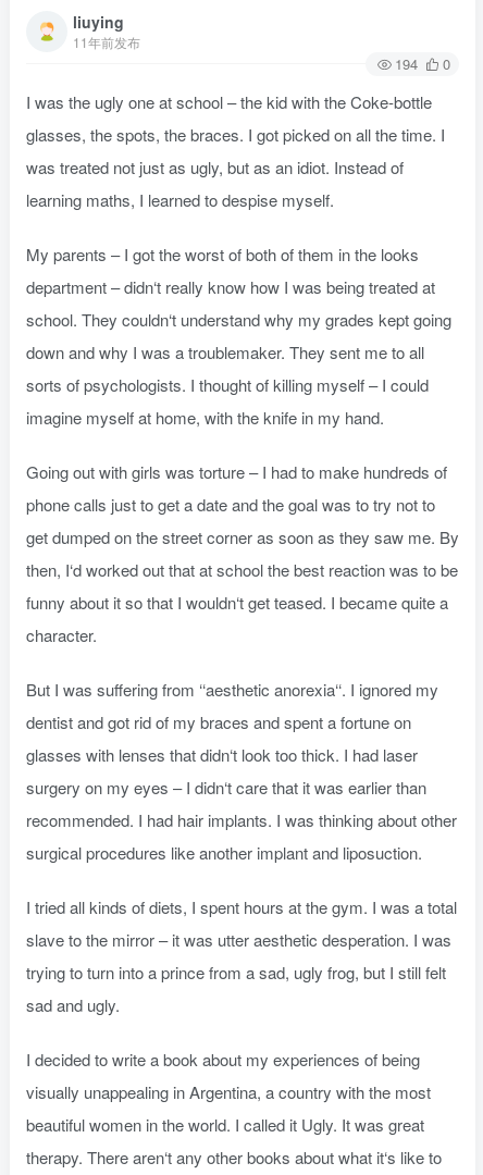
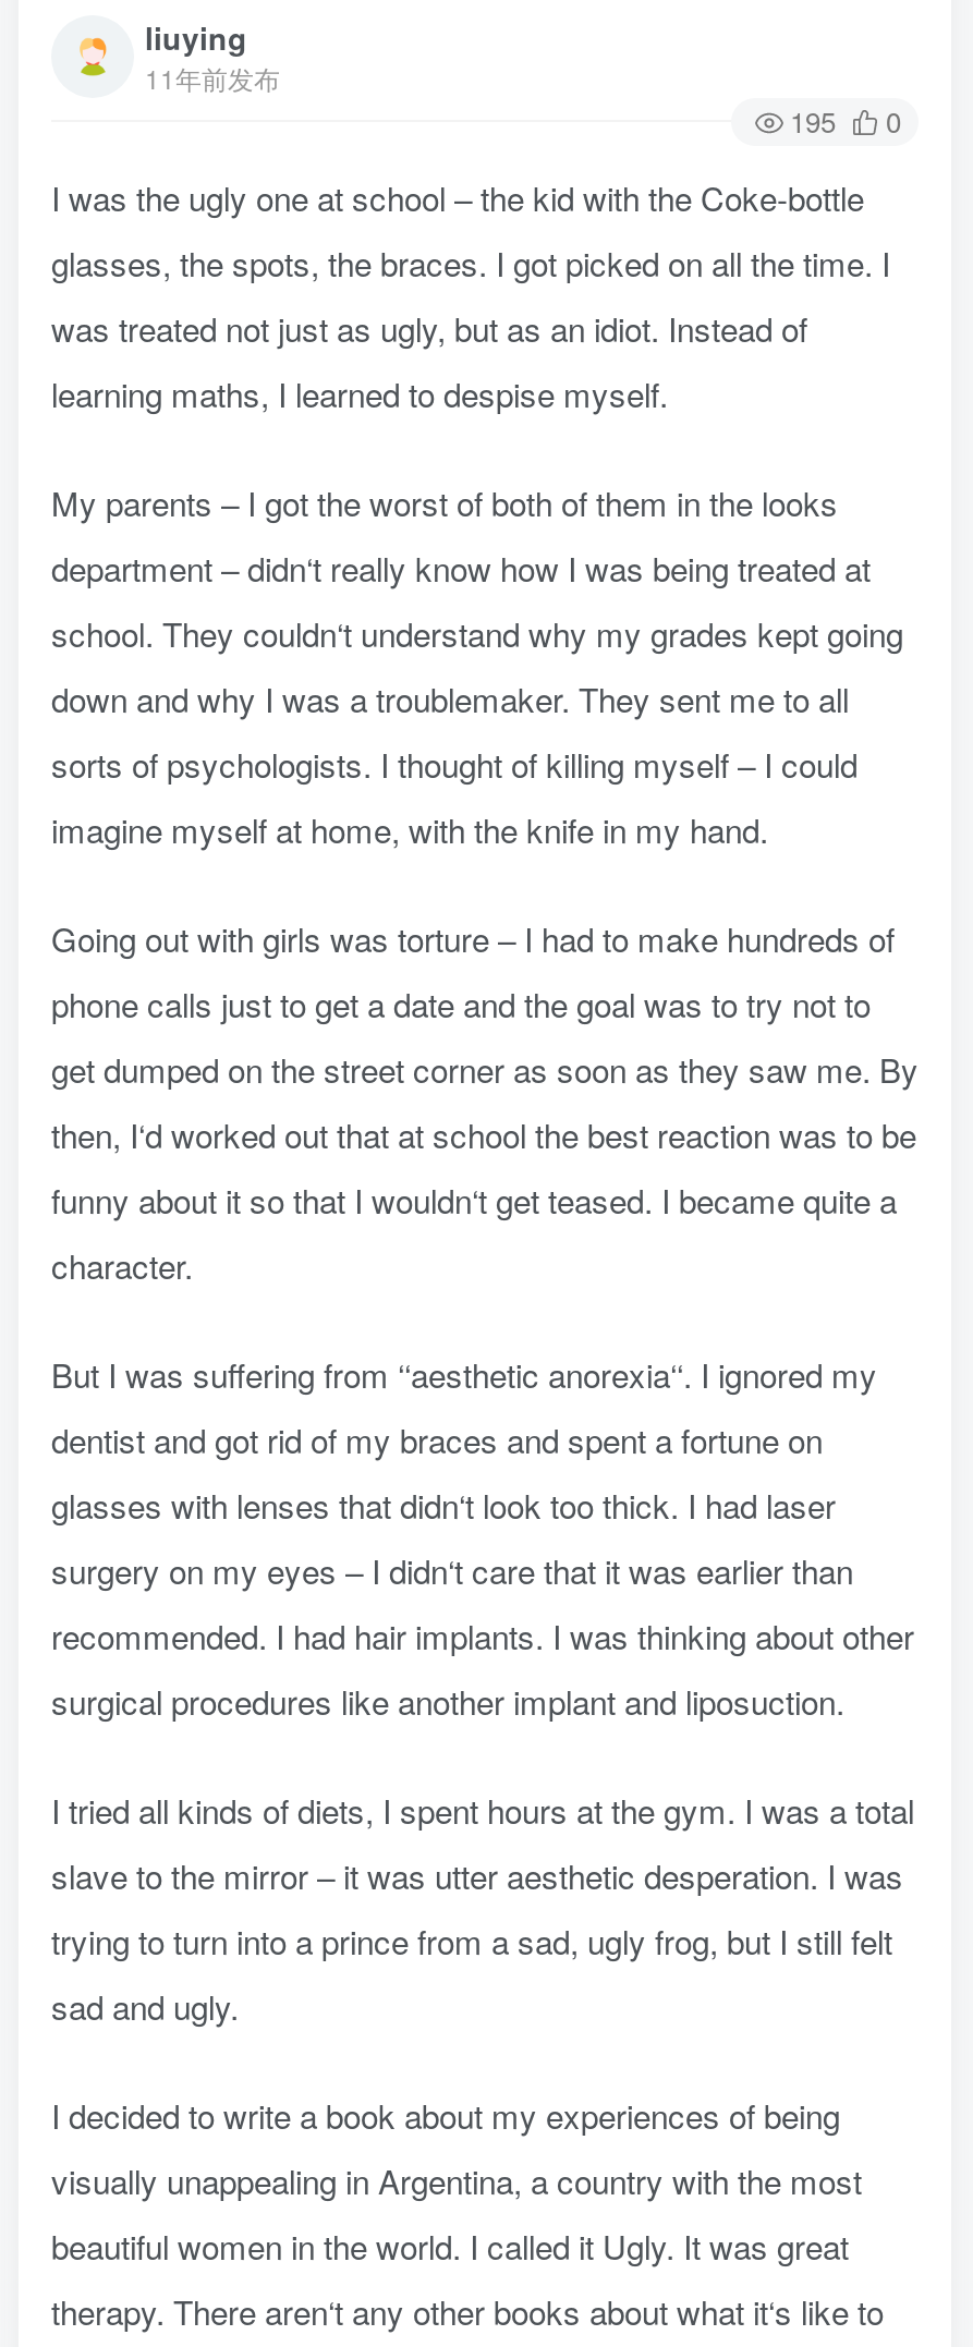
[395,53,450,74] 194 0 -> [790,100,901,142] 195 0

